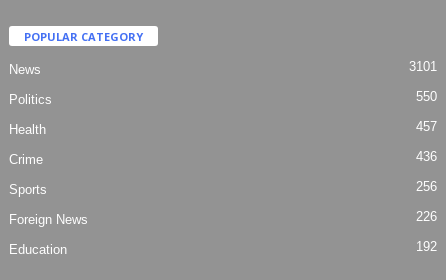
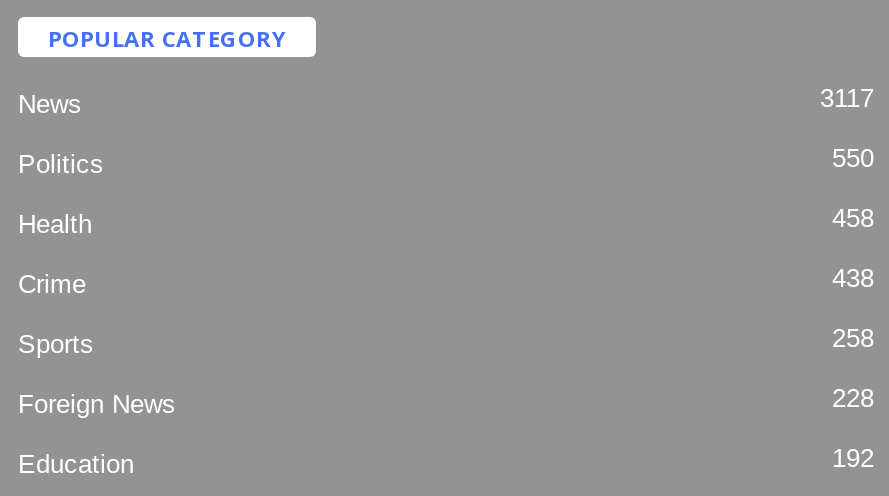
[409,59,437,74] 3101 -> [820,83,874,113] 3117
[416,119,437,134] 457 -> [832,203,874,233] 458
[416,149,437,164] 436 -> [832,263,874,293] 438
[416,179,437,194] 256 -> [832,323,874,353] 258
[416,209,437,224] 226 -> [832,383,874,413] 228

